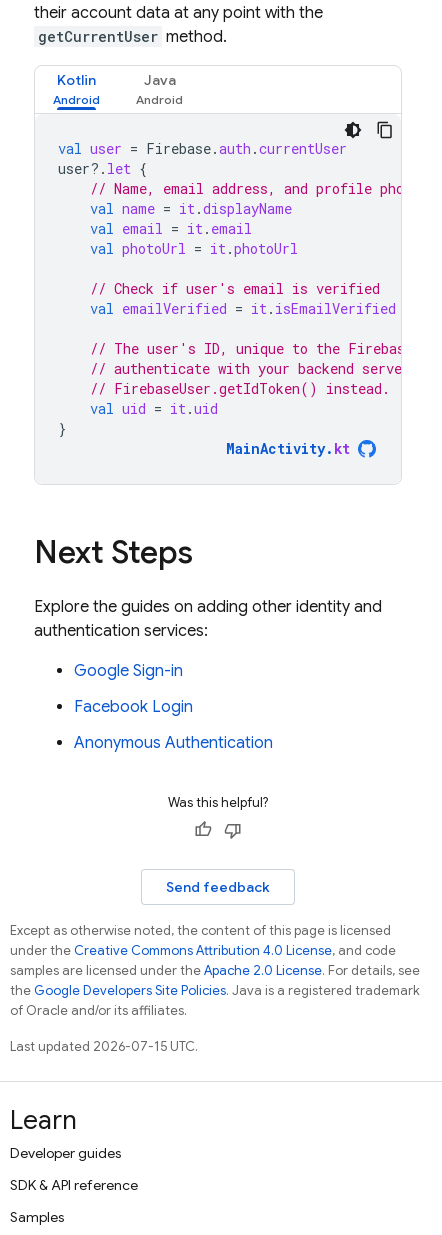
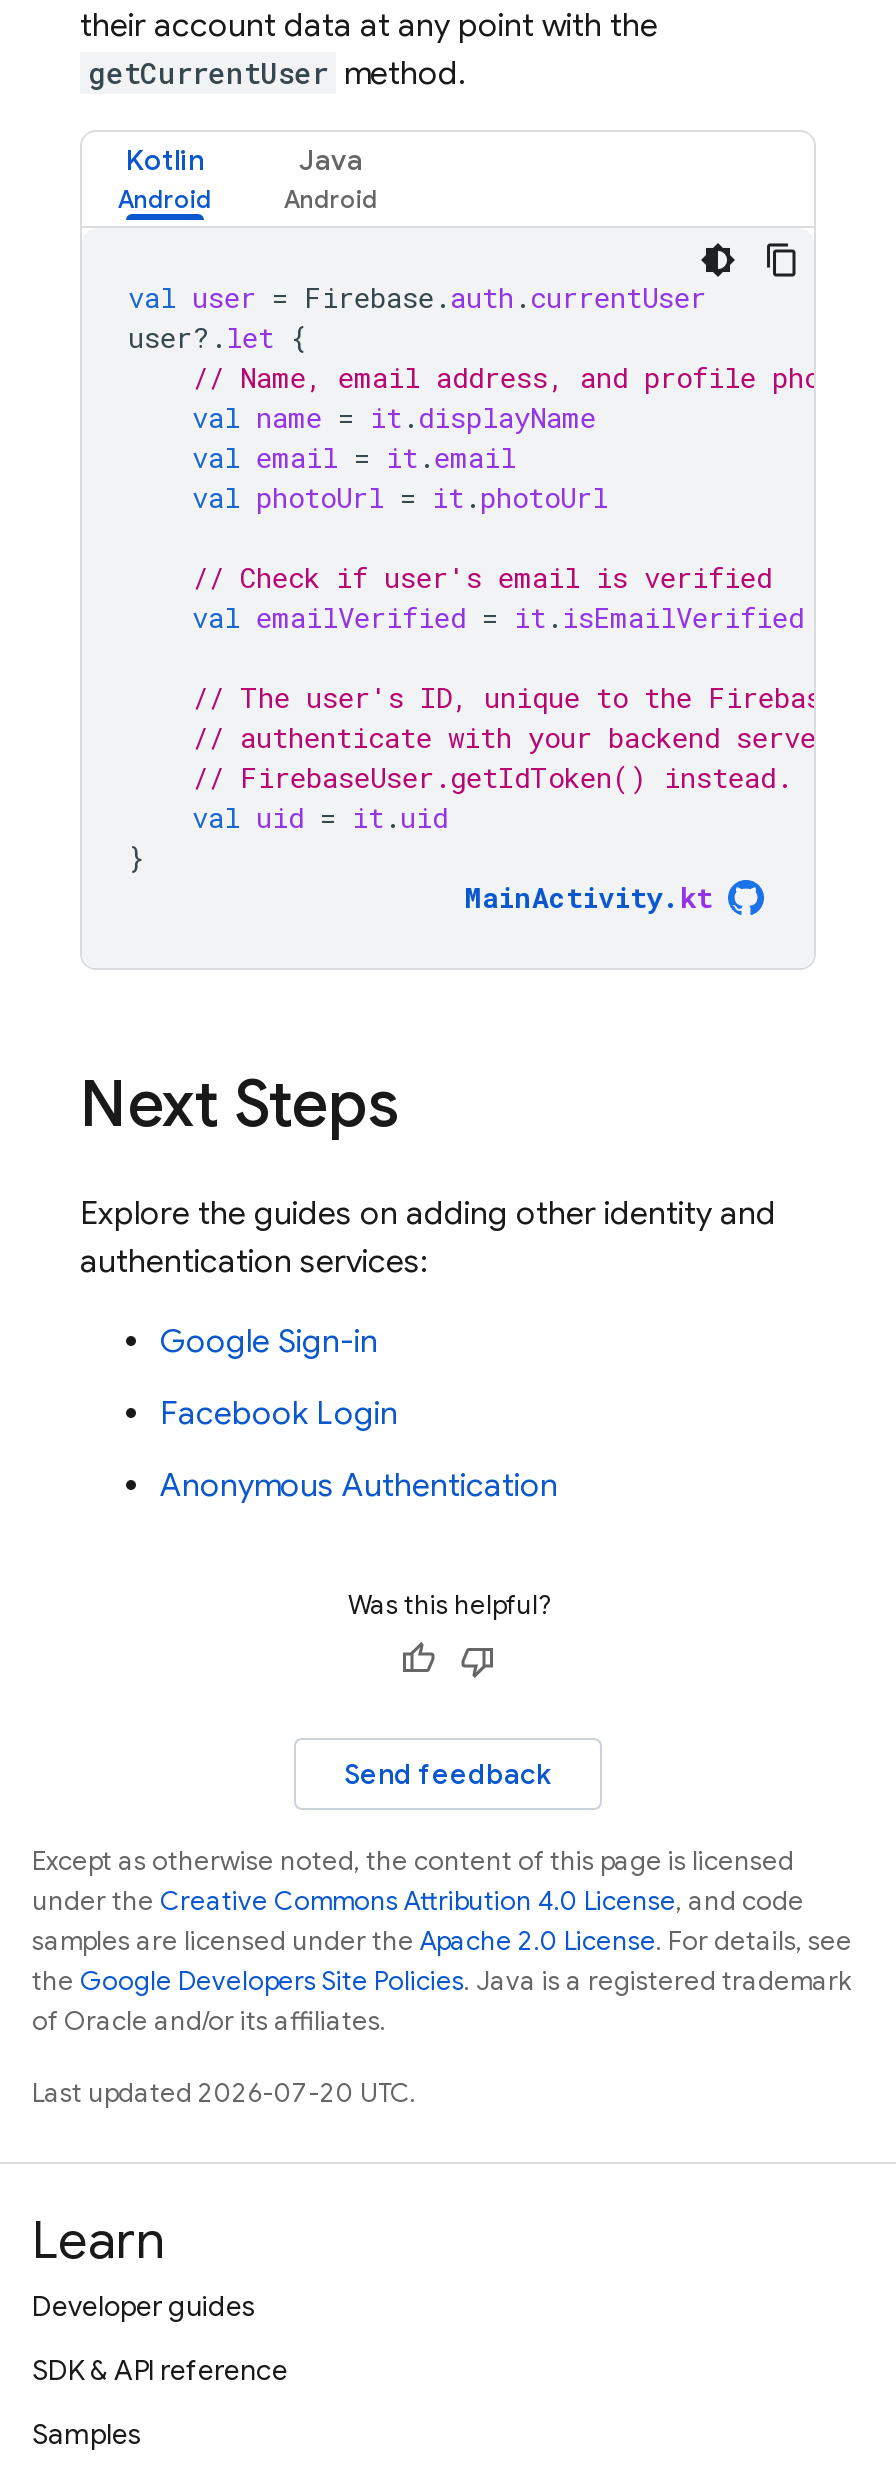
[10,1038,198,1055] Last updated 2026-07-15 UTC. -> [32,2076,416,2110] Last updated 2026-07-20 UTC.

